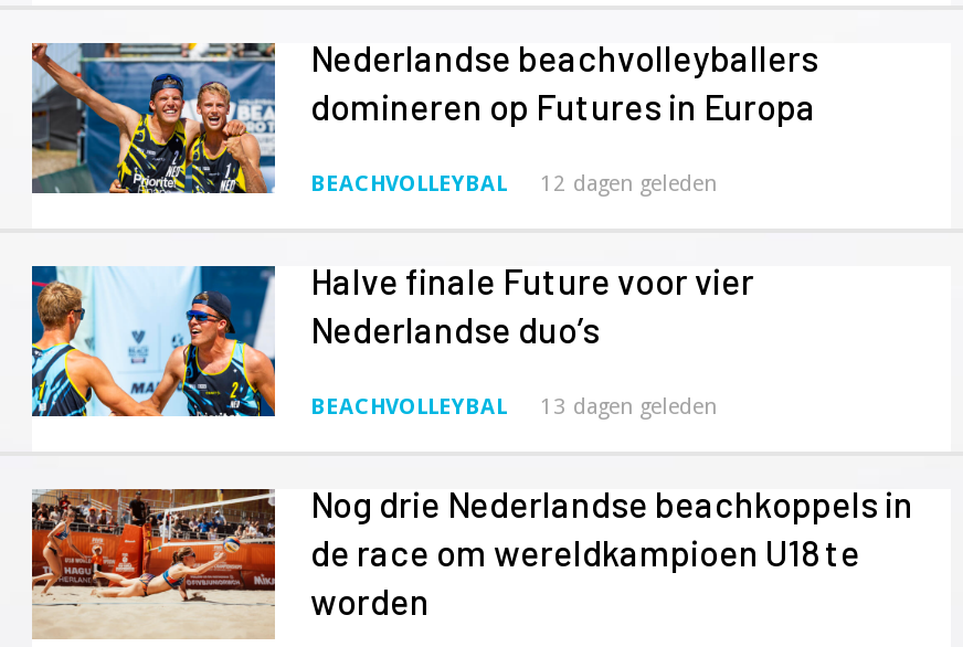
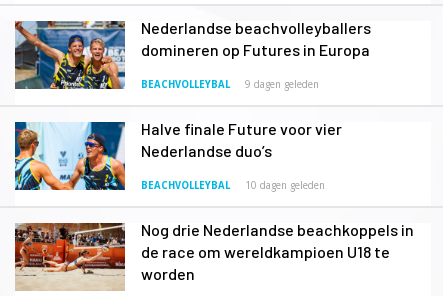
[540,171,717,195] 12 dagen geleden -> [245,79,319,90] 9 dagen geleden
[540,394,717,418] 13 dagen geleden -> [245,180,325,191] 10 dagen geleden

